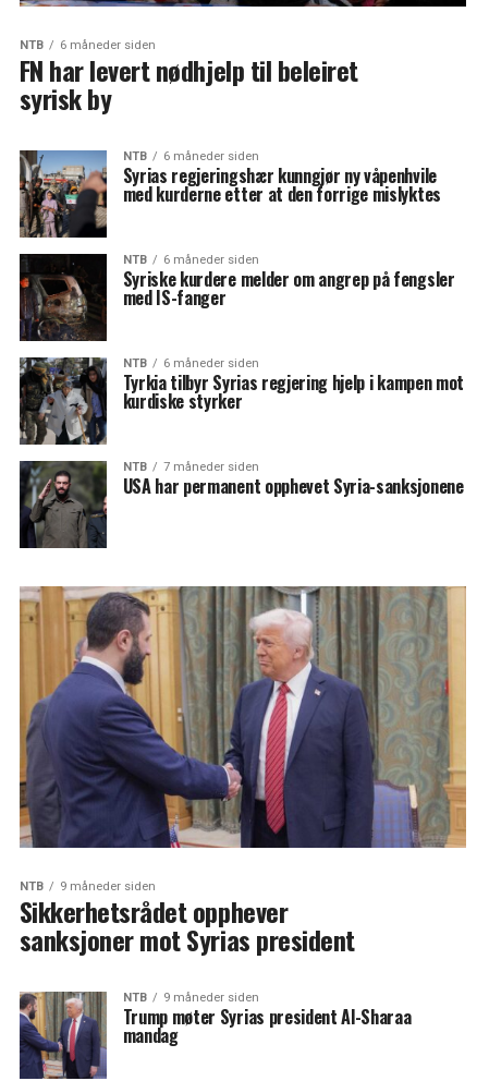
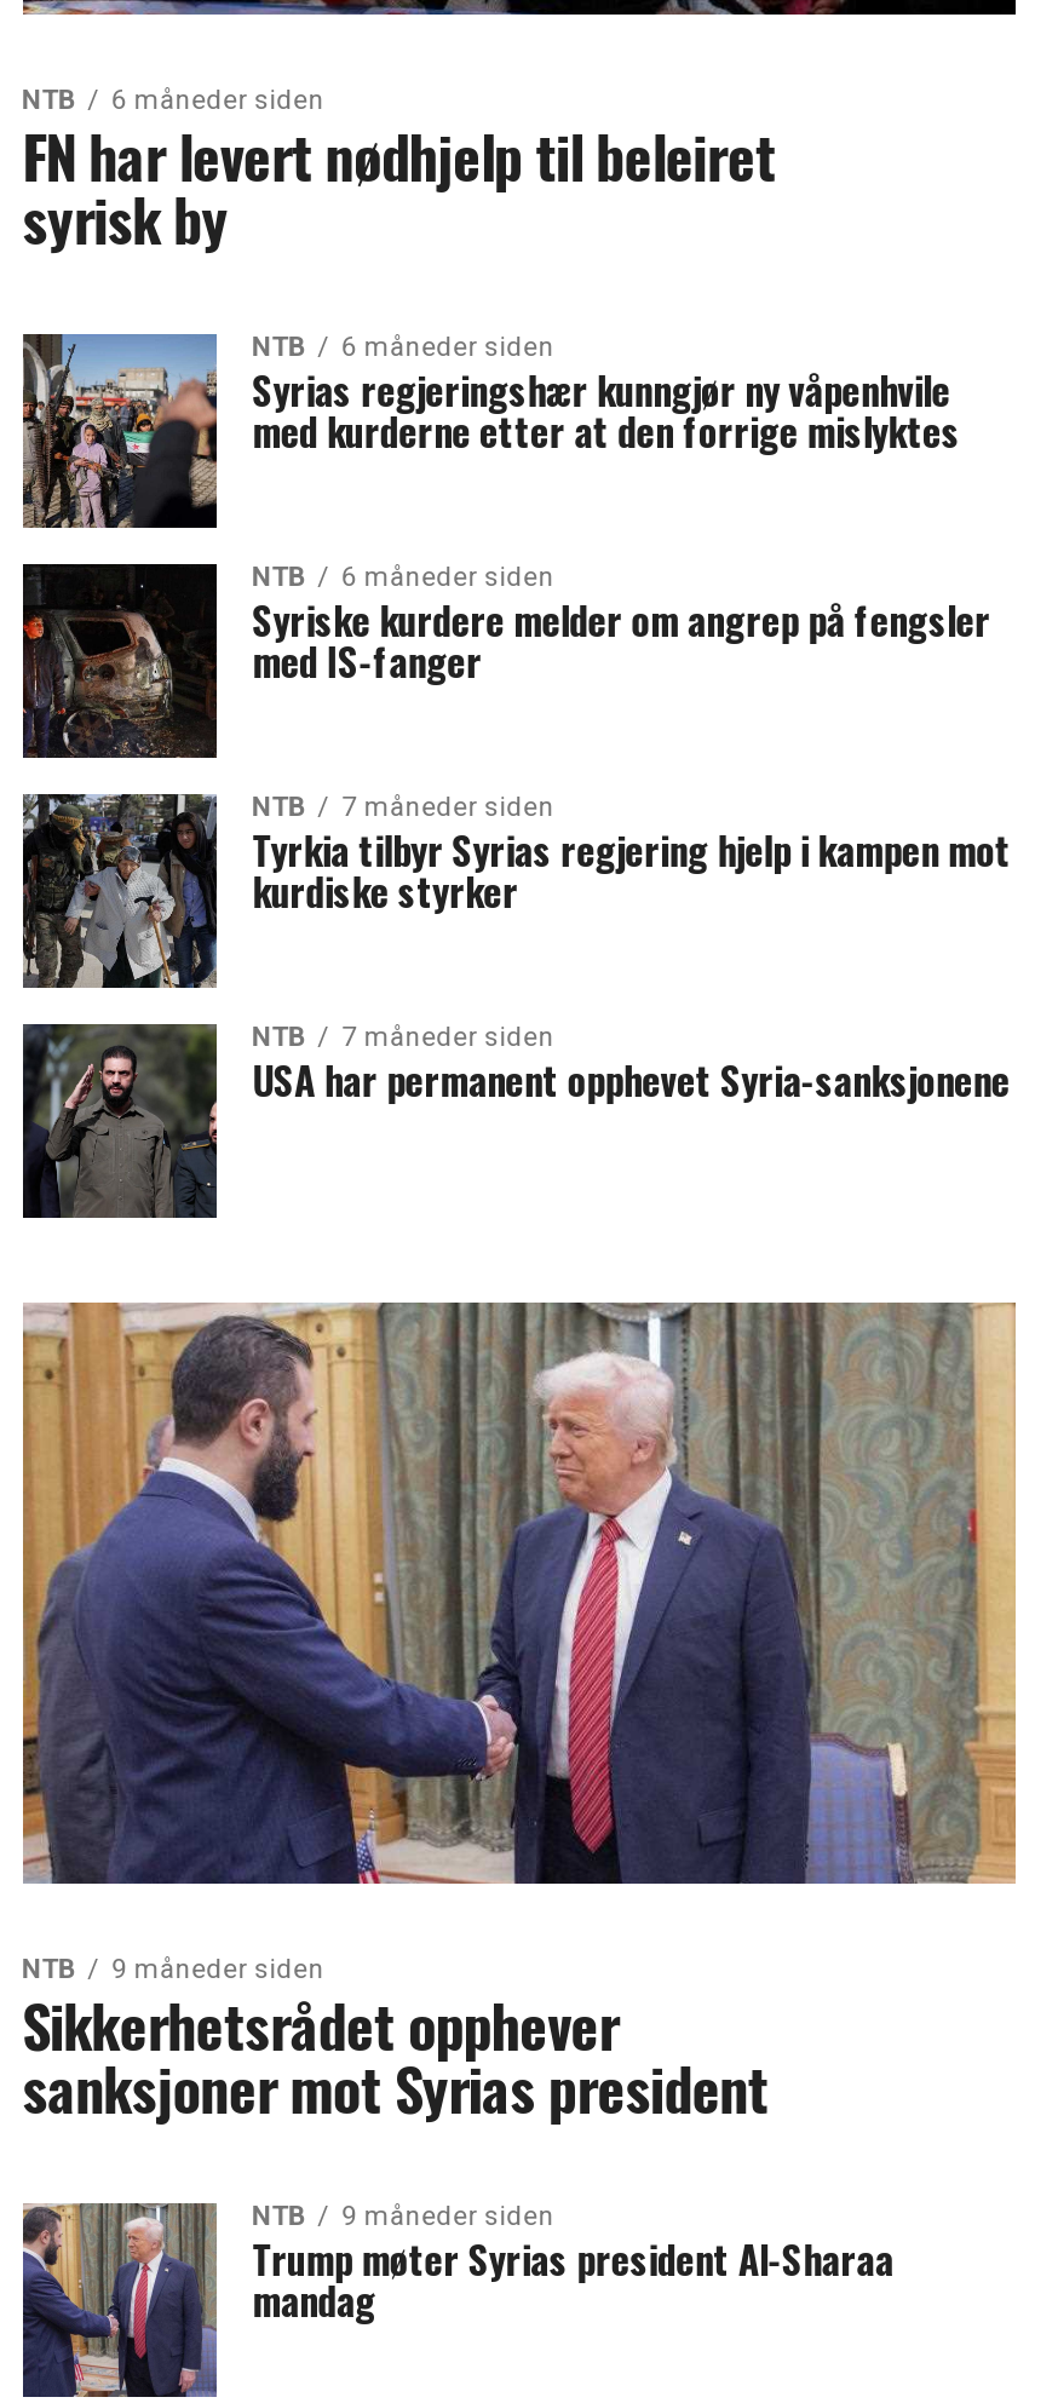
[163,356,259,371] 6 måneder siden -> [342,792,555,823] 7 måneder siden

